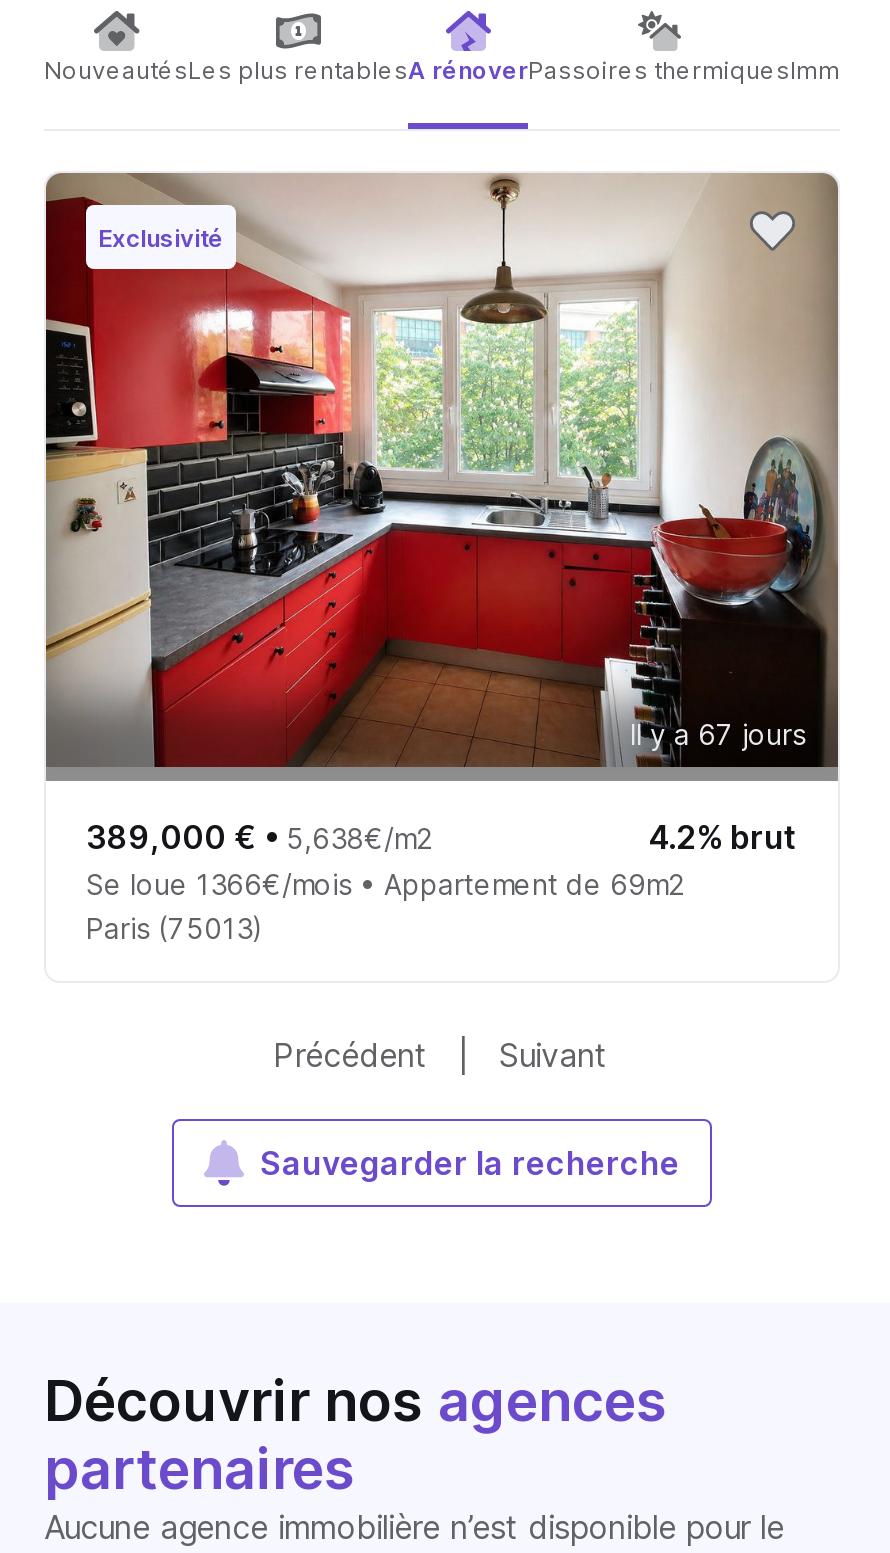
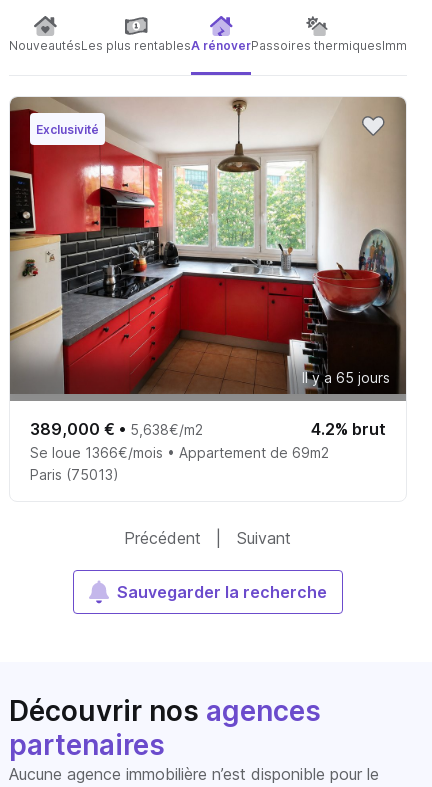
[630,717,806,751] Il y a 67 jours -> [302,369,390,386] Il y a 65 jours

